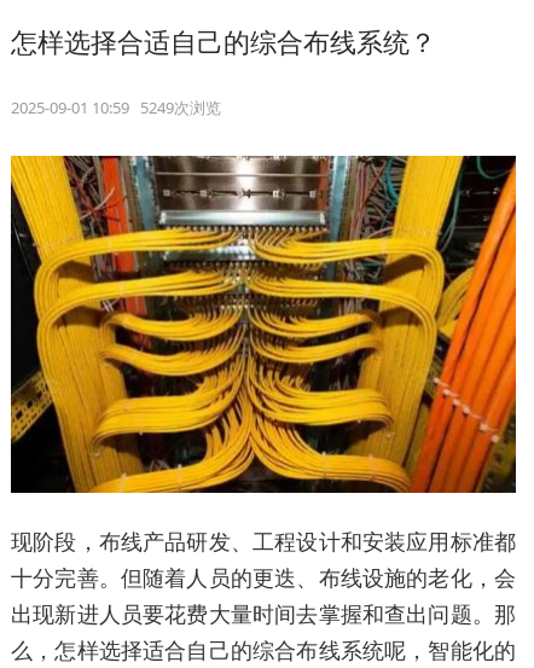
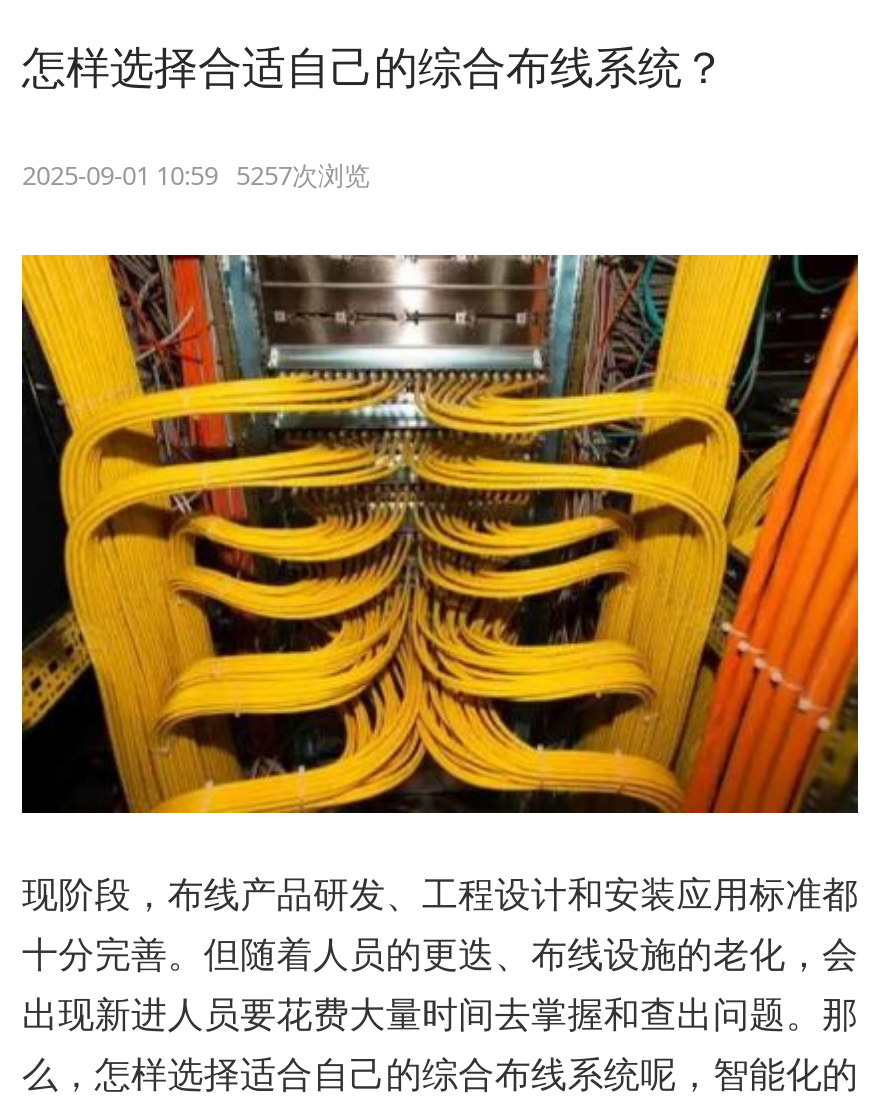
[11,97,221,118] 2025-09-01 10:59 5249次浏览 -> [22,157,370,193] 2025-09-01 10:59 5257次浏览

